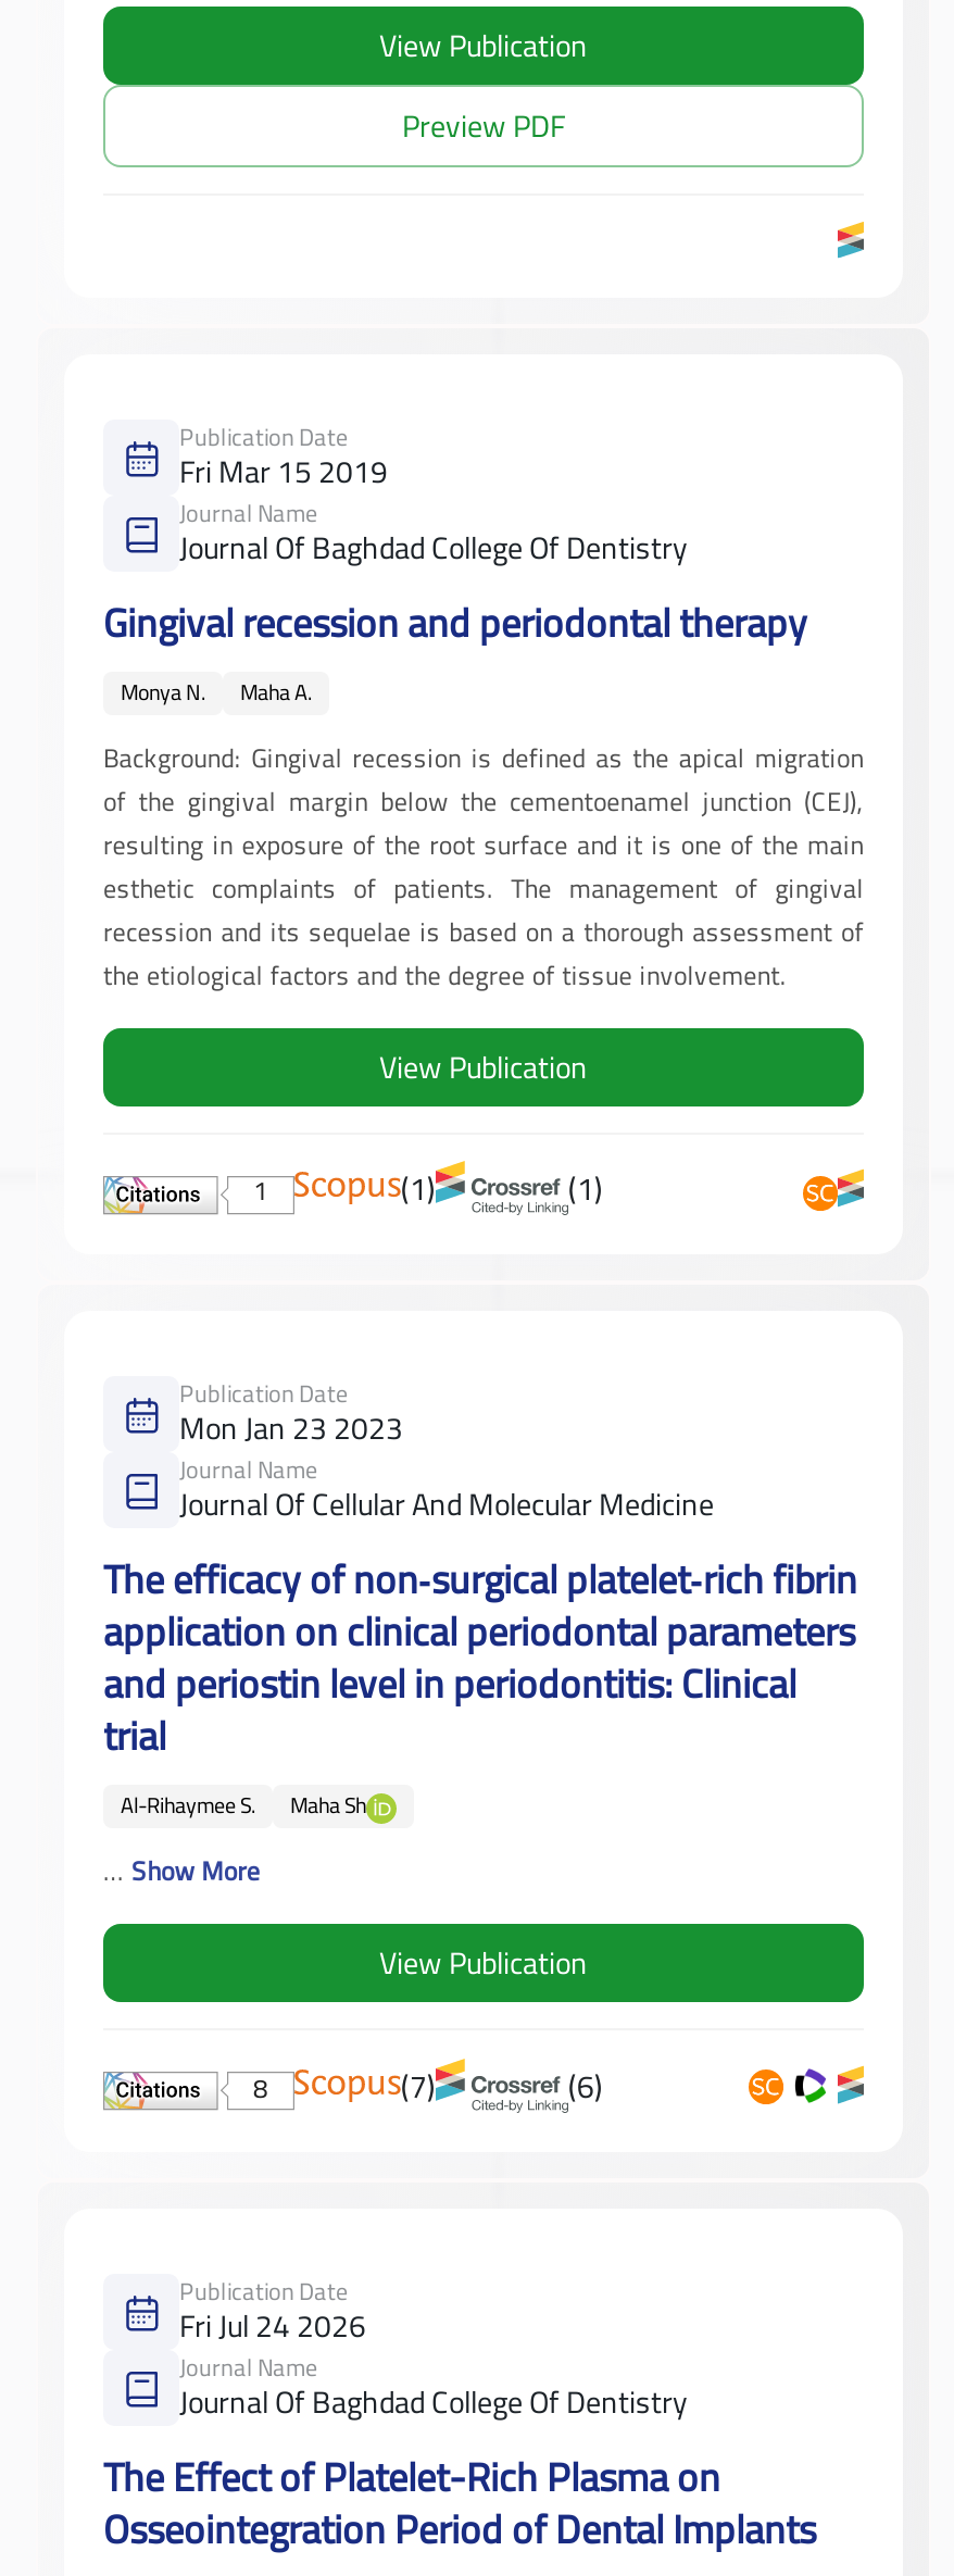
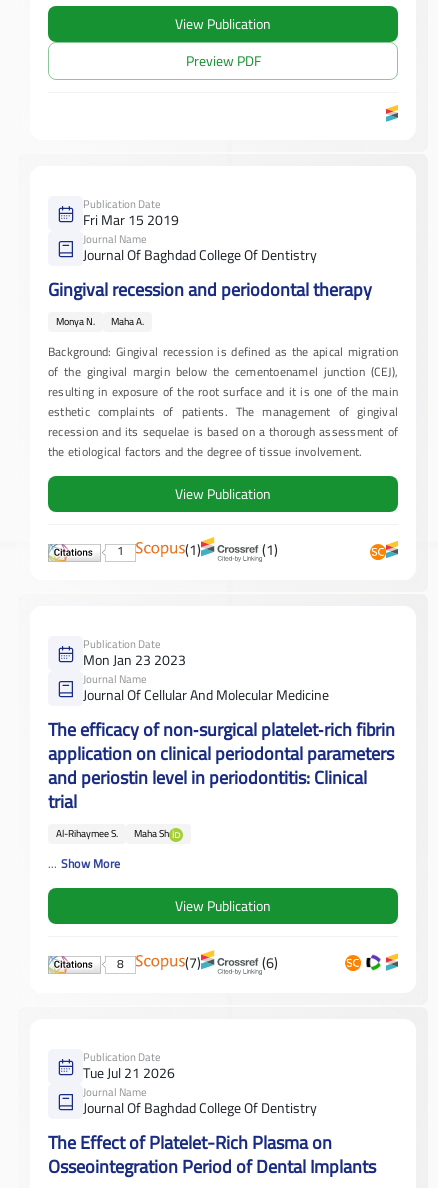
[179,2299,366,2355] Fri Jul 24 2026 -> [83,1060,175,1086] Tue Jul 21 2026

